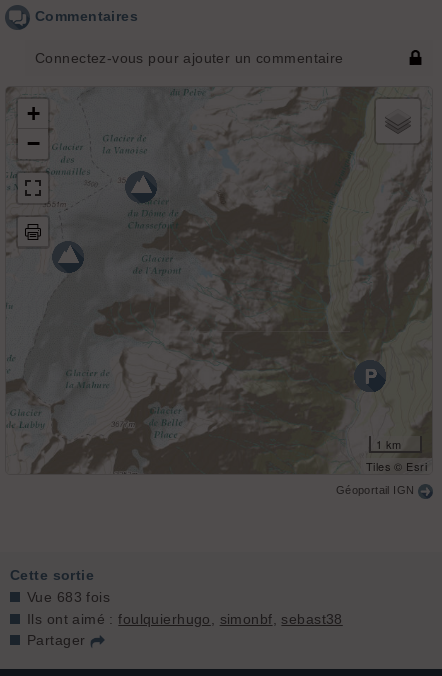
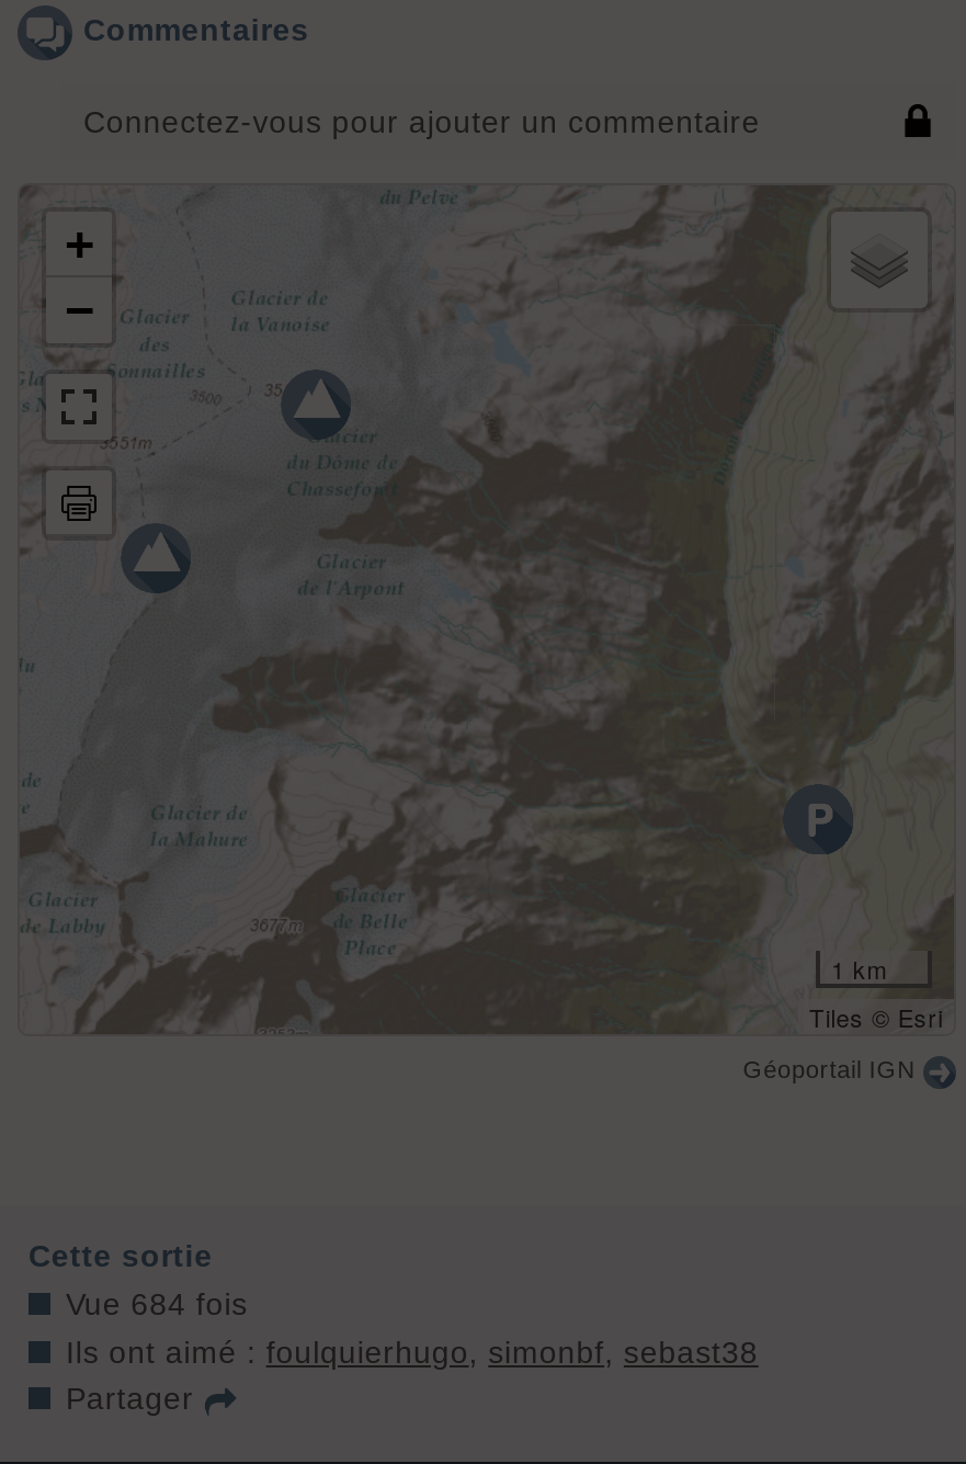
[27,589,110,605] Vue 683 fois -> [66,1286,248,1321] Vue 684 fois

